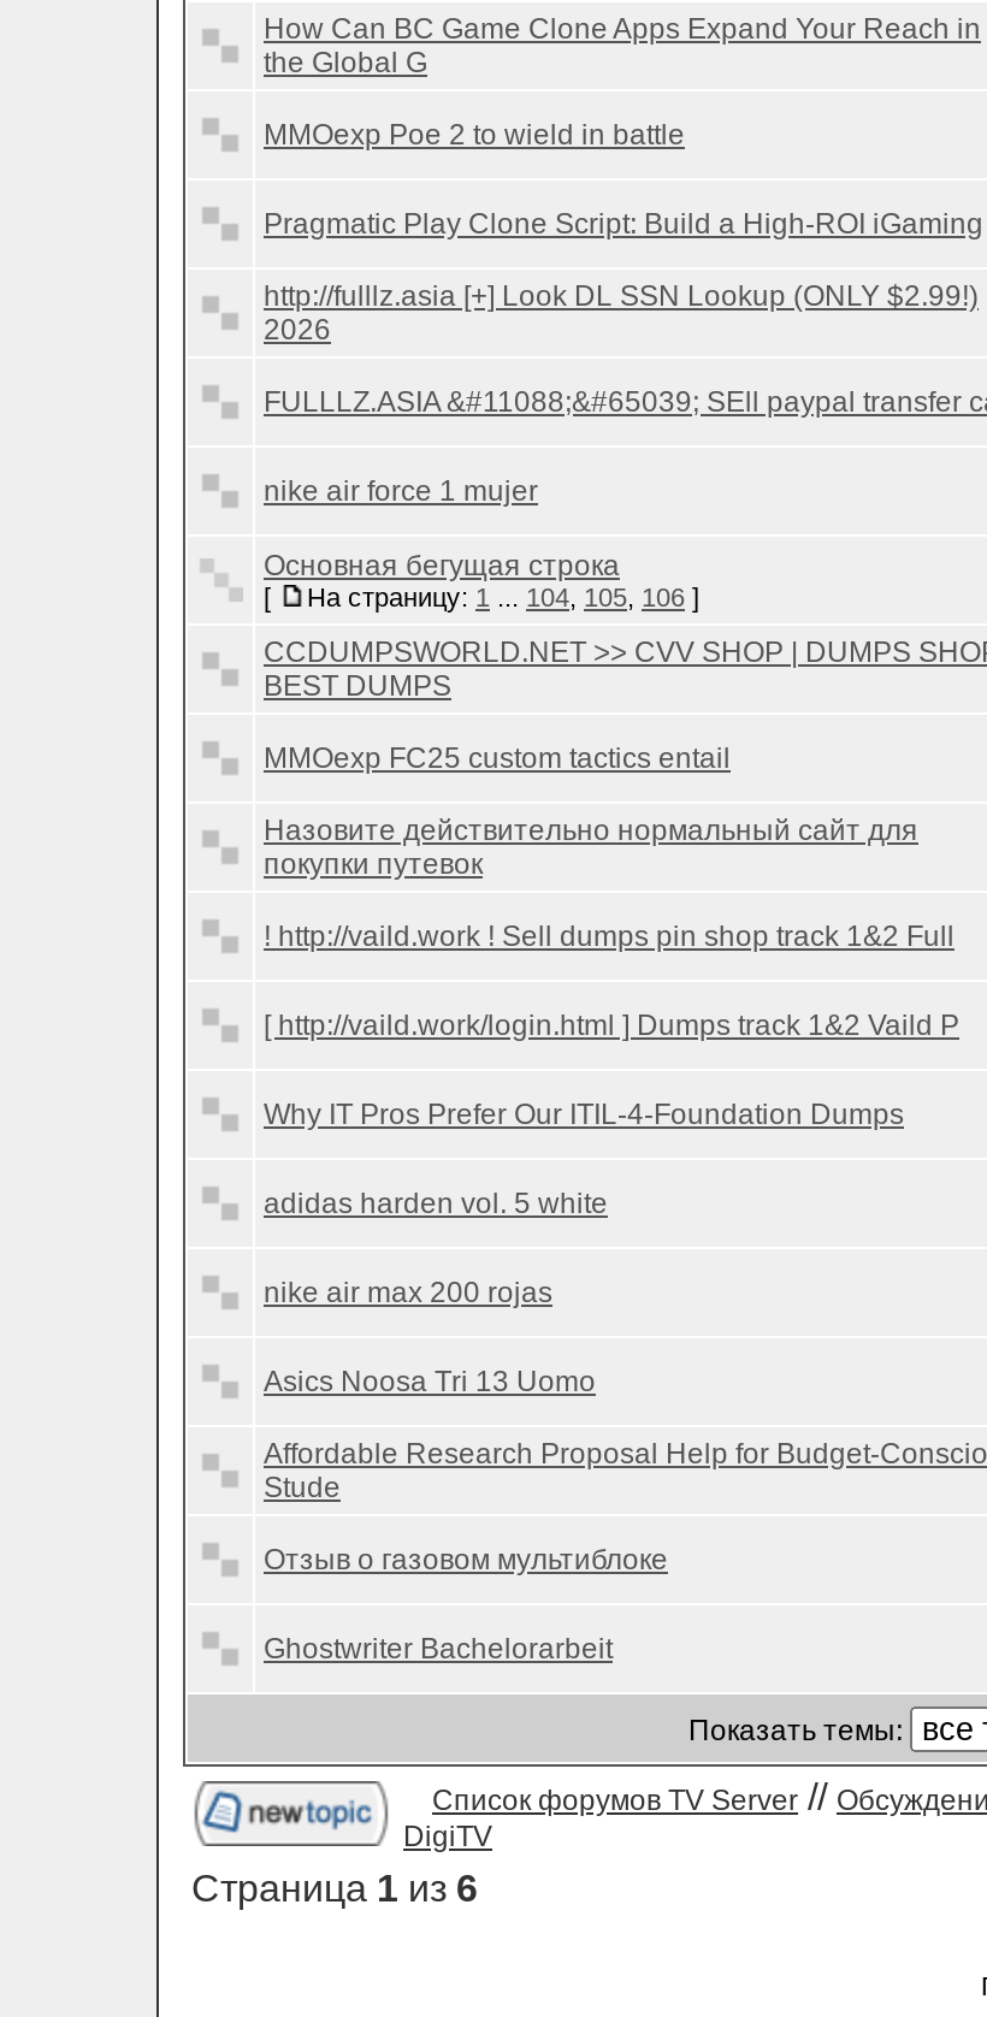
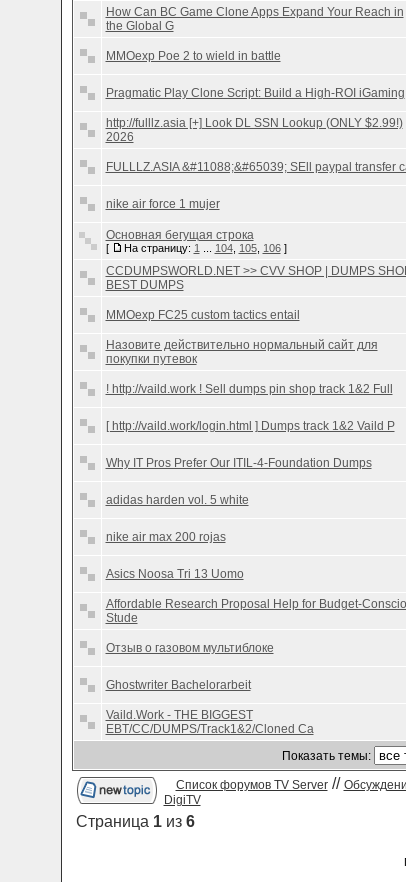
none -> [105,708,313,736] Vaild.Work - THE BIGGEST | EBT/CC/DUMPS/Track1&2/Cloned Ca

